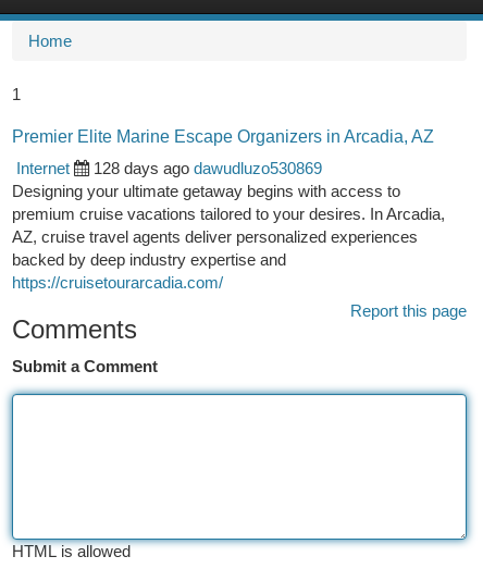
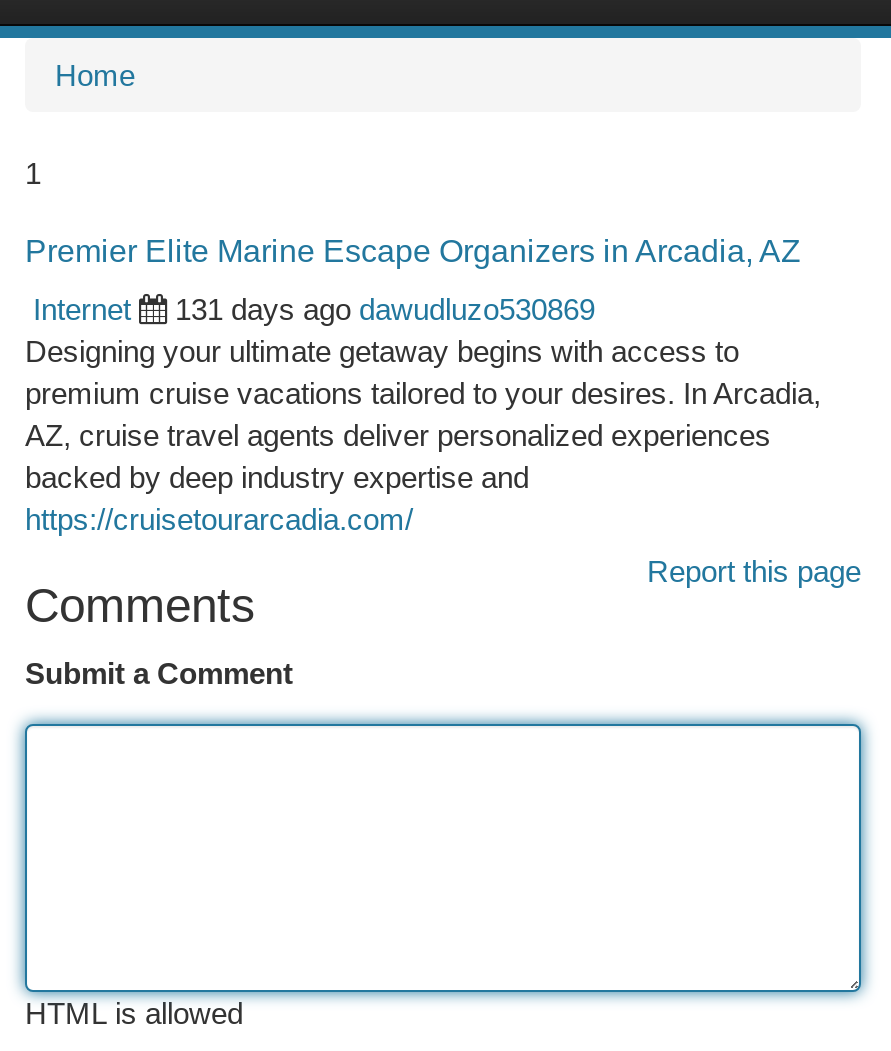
[94,159,322,177] 128 days ago dawudluzo530869 -> [175,292,595,326] 131 days ago dawudluzo530869

